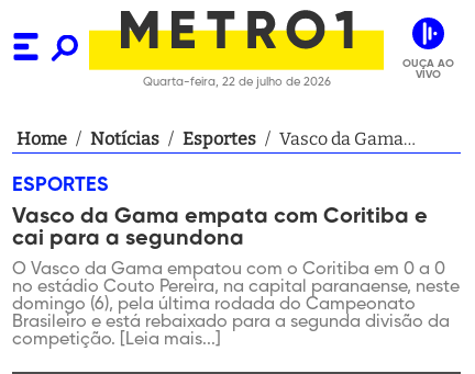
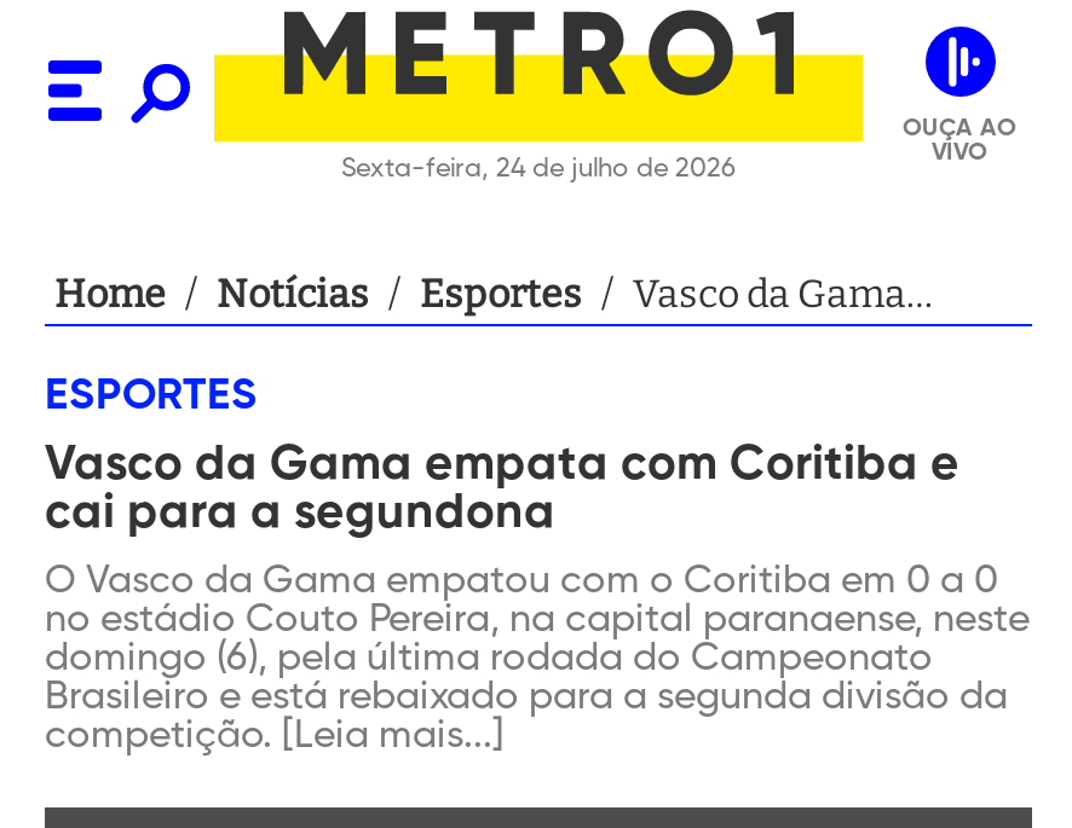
[142,76,330,88] Quarta-feira, 22 de julho de 2026 -> [341,155,736,181] Sexta-feira, 24 de julho de 2026

